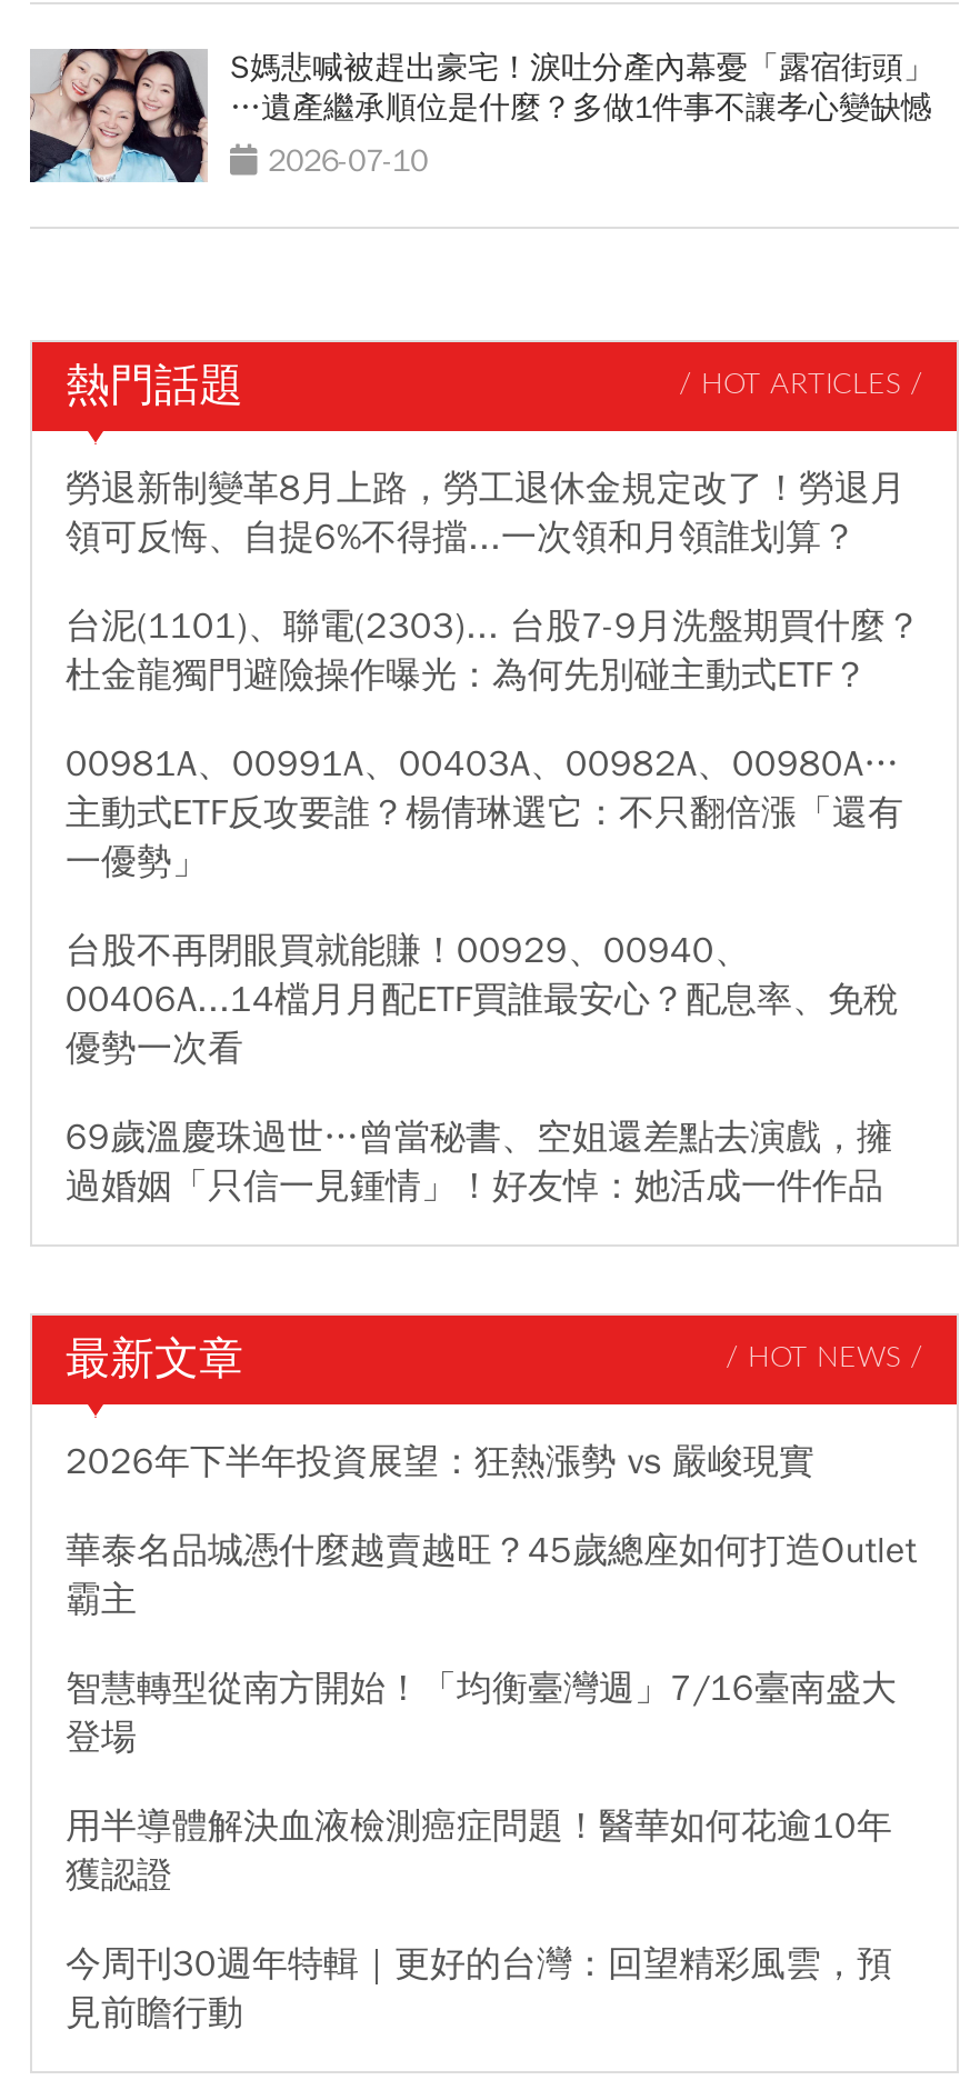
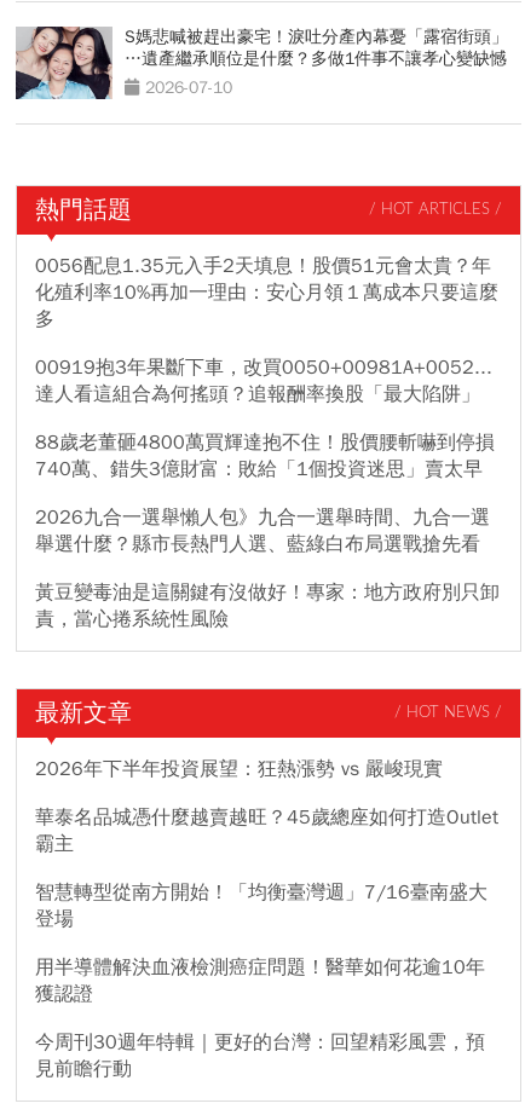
[66,466,906,560] 勞退新制變革8月上路，勞工退休金規定改了！勞退月 | 領可反悔、自提6%不得擋...一次領和月領誰划算？ -> [35,254,498,331] 0056配息1.35元入手2天填息！股價51元會太貴？年 | 化殖利率10%再加一理由：安心月領１萬成本只要這麼 | 多
[66,604,921,698] 台泥(1101)、聯電(2303)... 台股7-9月洗盤期買什麼？ | 杜金龍獨門避險操作曝光：為何先別碰主動式ETF？ -> [35,355,492,406] 00919抱3年果斷下車，改買0050+00981A+0052... | 達人看這組合為何搖頭？追報酬率換股「最大陷阱」
[66,742,903,884] 00981A、00991A、00403A、00982A、00980A… | 主動式ETF反攻要誰？楊倩琳選它：不只翻倍漲「還有 | 一優勢」 -> [35,430,495,481] 88歲老董砸4800萬買輝達抱不住！股價腰斬嚇到停損 | 740萬、錯失3億財富：敗給「1個投資迷思」賣太早
[66,929,899,1071] 台股不再閉眼買就能賺！00929、00940、 | 00406A...14檔月月配ETF買誰最安心？配息率、免稅 | 優勢一次看 -> [35,505,490,556] 2026九合一選舉懶人包》九合一選舉時間、九合一選 | 舉選什麼？縣市長熱門人選、藍綠白布局選戰搶先看
[66,1115,892,1209] 69歲溫慶珠過世…曾當秘書、空姐還差點去演戲，擁 | 過婚姻「只信一見鍾情」！好友悼：她活成一件作品 -> [35,580,500,631] 黃豆變毒油是這關鍵有沒做好！專家：地方政府別只卸 | 責，當心捲系統性風險

